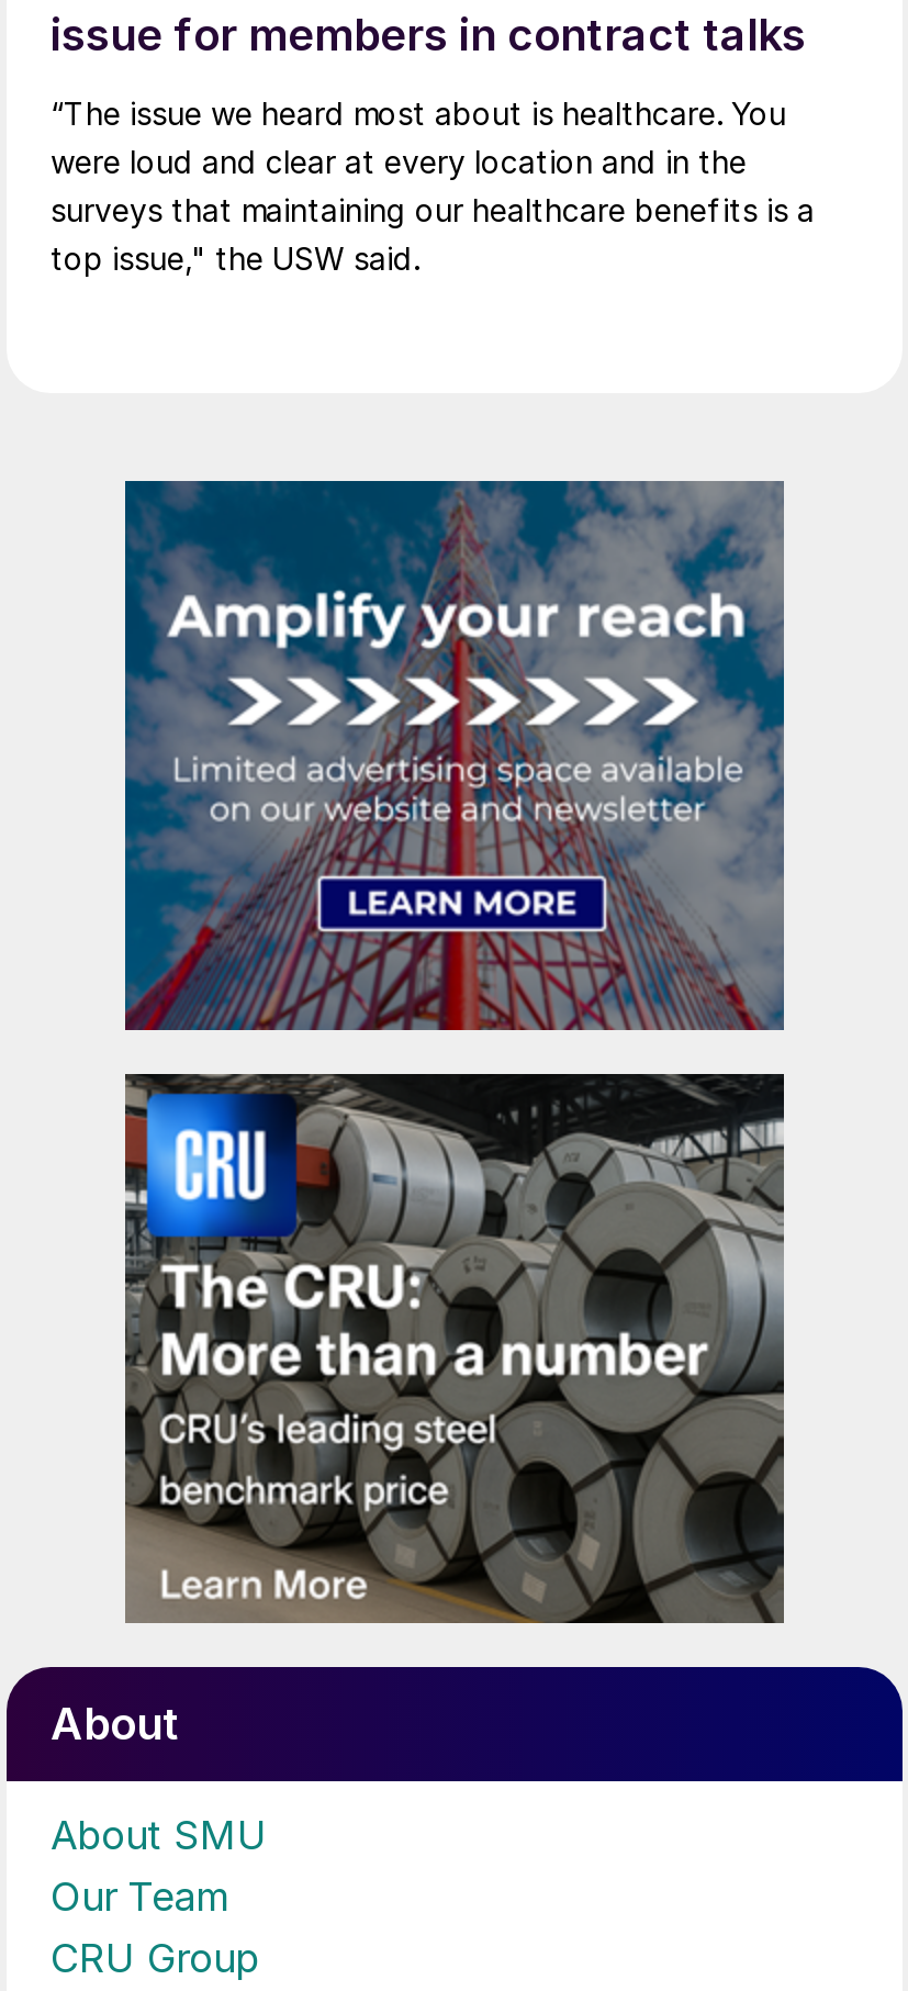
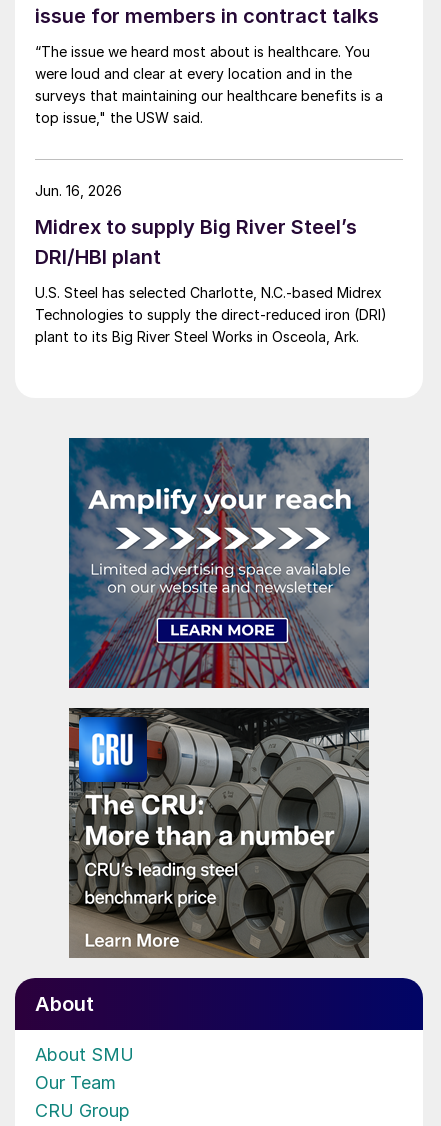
none -> [35,215,387,345] Midrex to supply Big River Steel’s | DRI/HBI plant | U.S. Steel has selected Charlotte, N.C.-based Midrex | Technologies to supply the direct-reduced iron (DRI) | plant to its Big River Steel Works in Osceola, Ark.
none -> [35,182,122,199] Jun. 16, 2026

